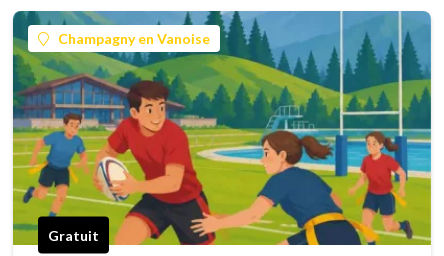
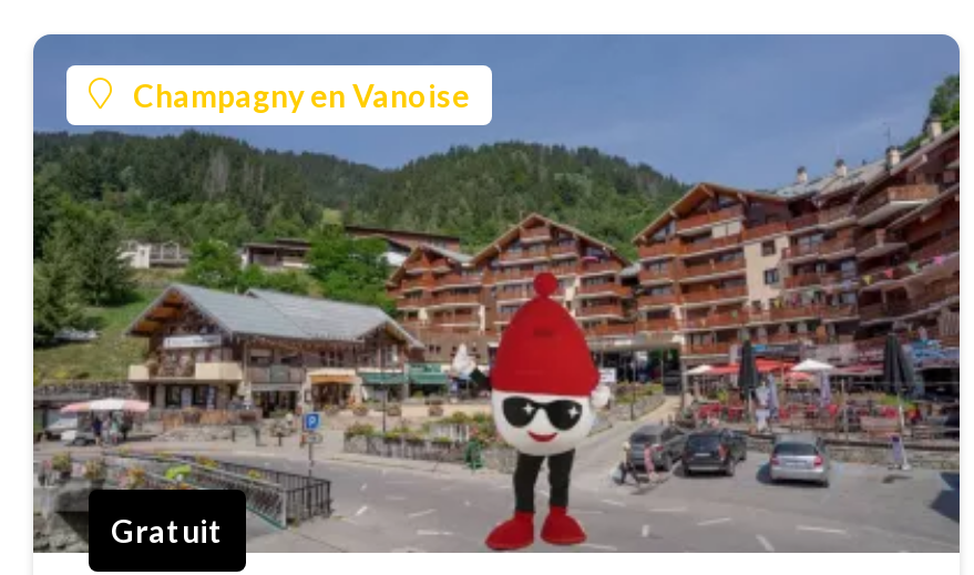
[12,11,432,246] [image] -> [31,34,962,555] [image]

